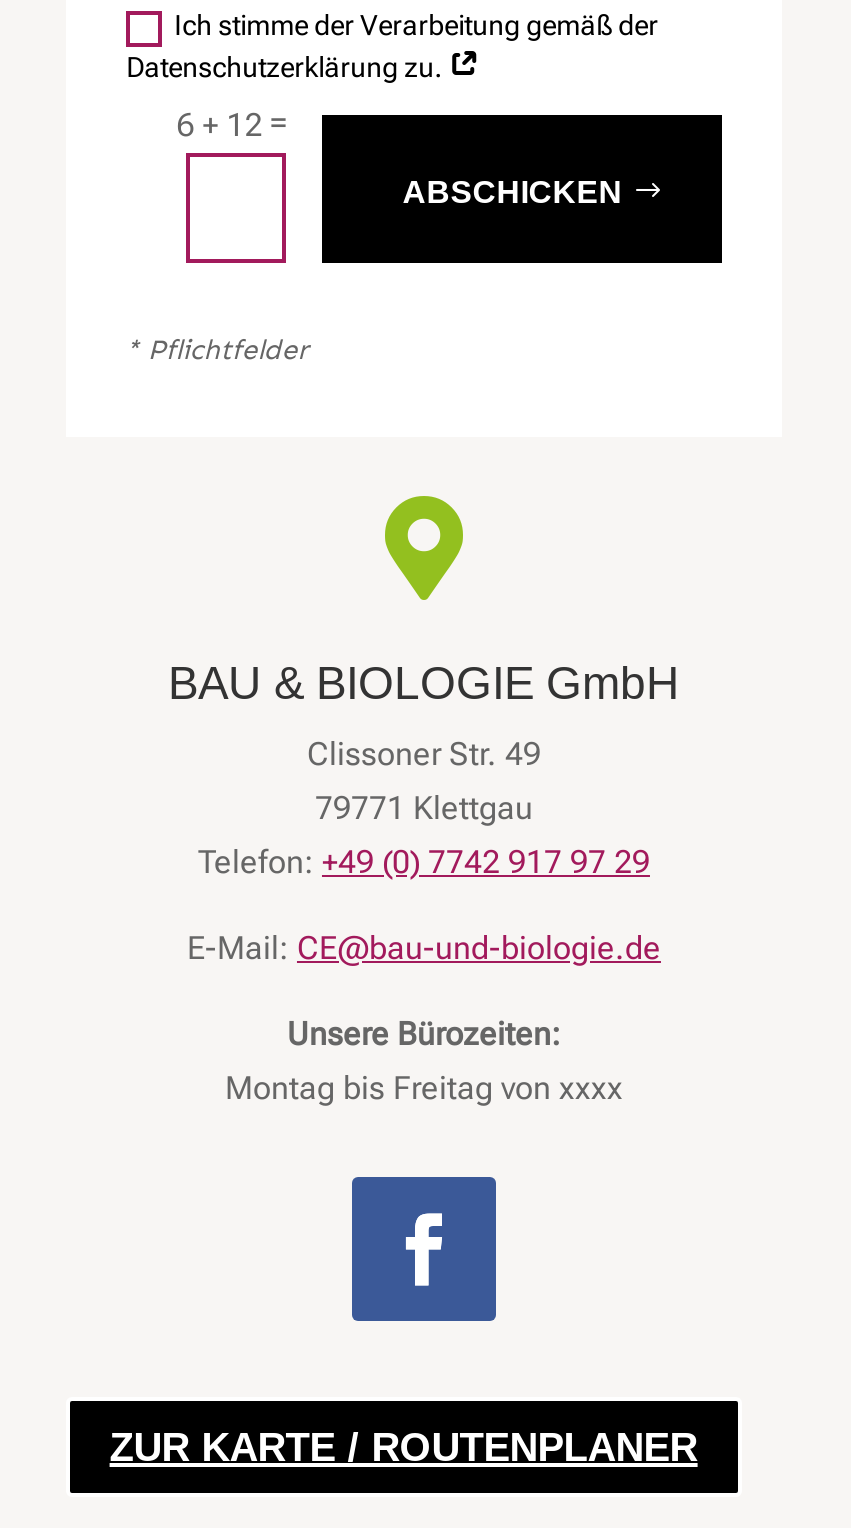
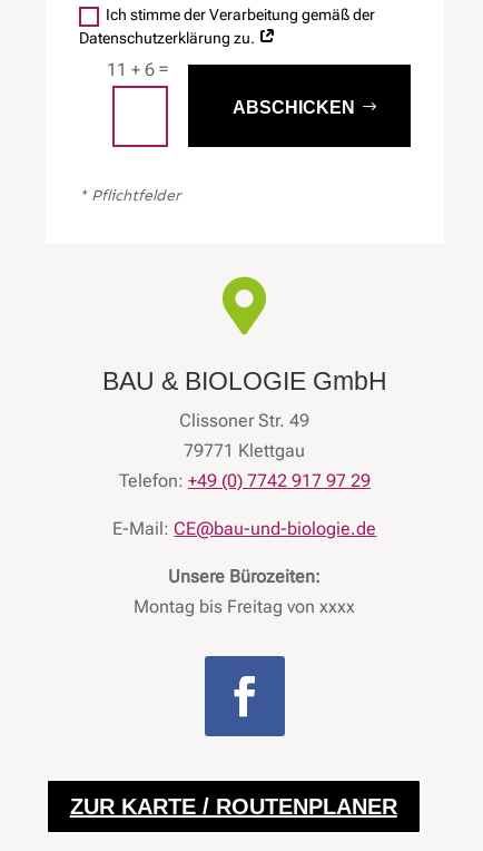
[176,104,286,145] 6 + 12 = -> [107,58,168,81] 11 + 6 =

